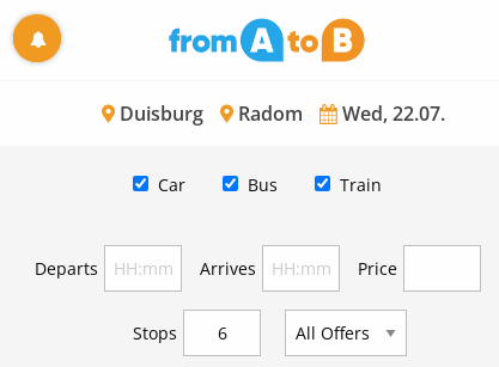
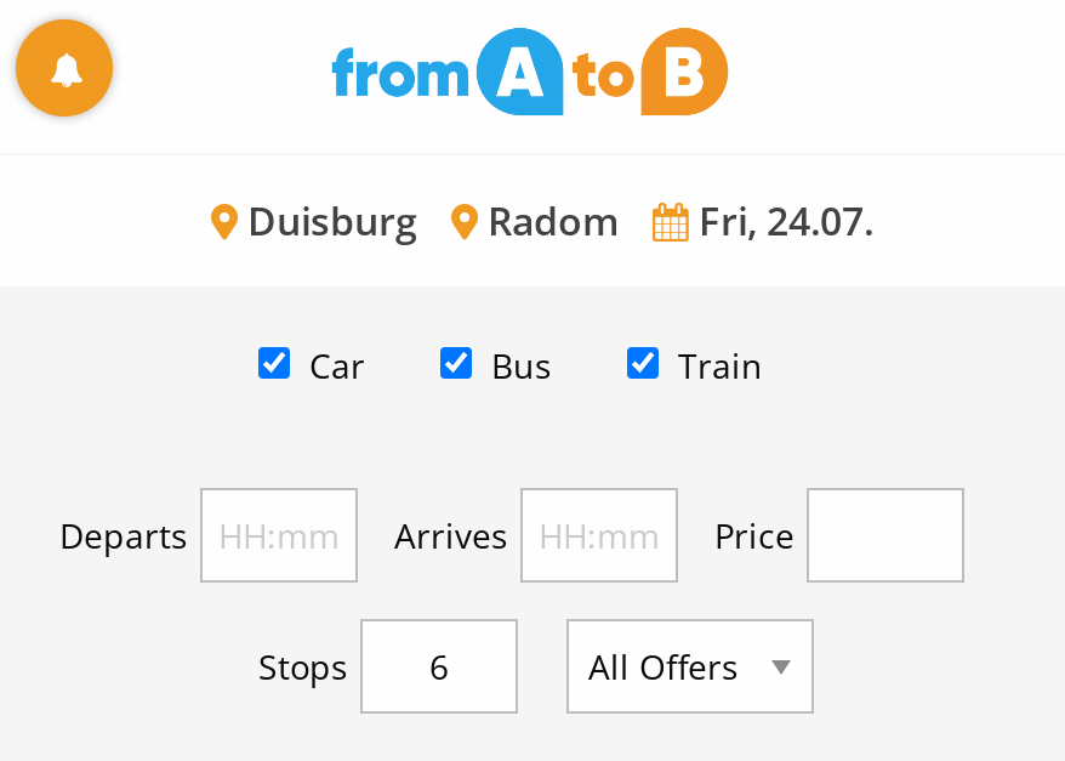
[114,100,445,126] Duisburg Radom Wed, 22.07. -> [238,193,873,246] Duisburg Radom Fri, 24.07.

